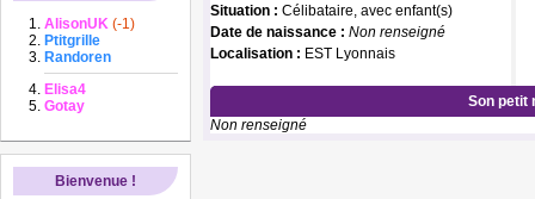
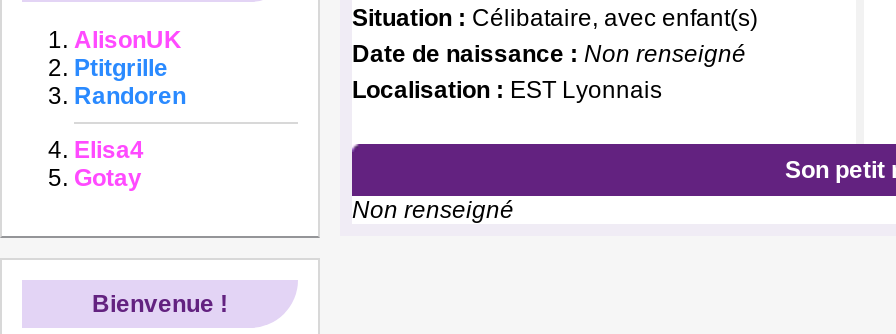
[44,15,135,32] AlisonUK (-1) -> [74,26,182,54] AlisonUK

